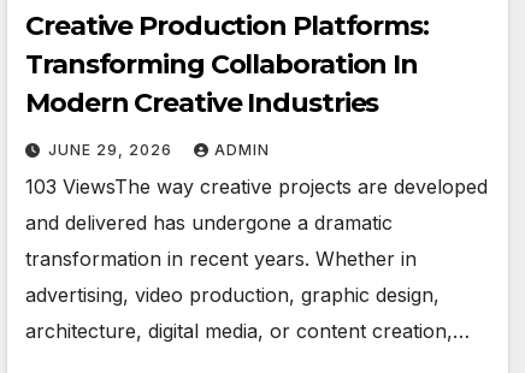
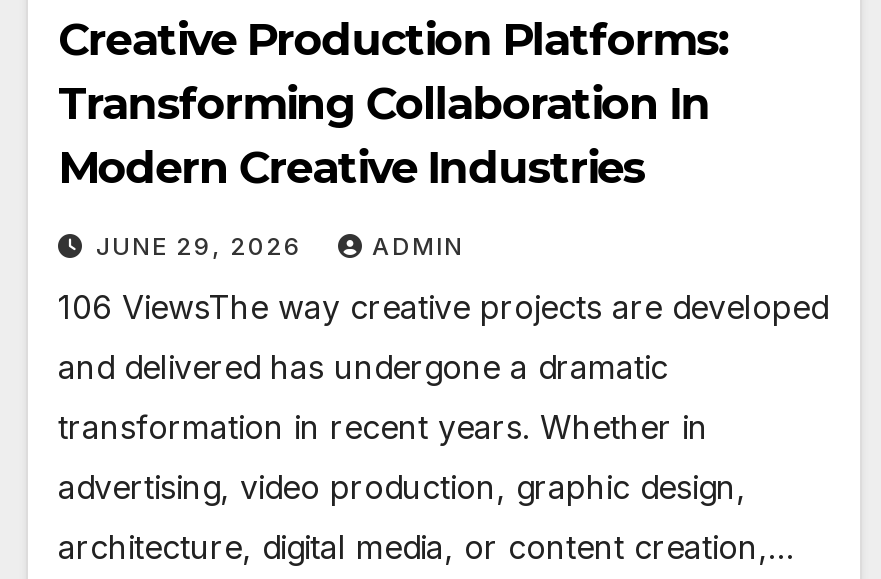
[25,175,488,199] 103 ViewsThe way creative projects are developed -> [58,287,828,327] 106 ViewsThe way creative projects are developed

